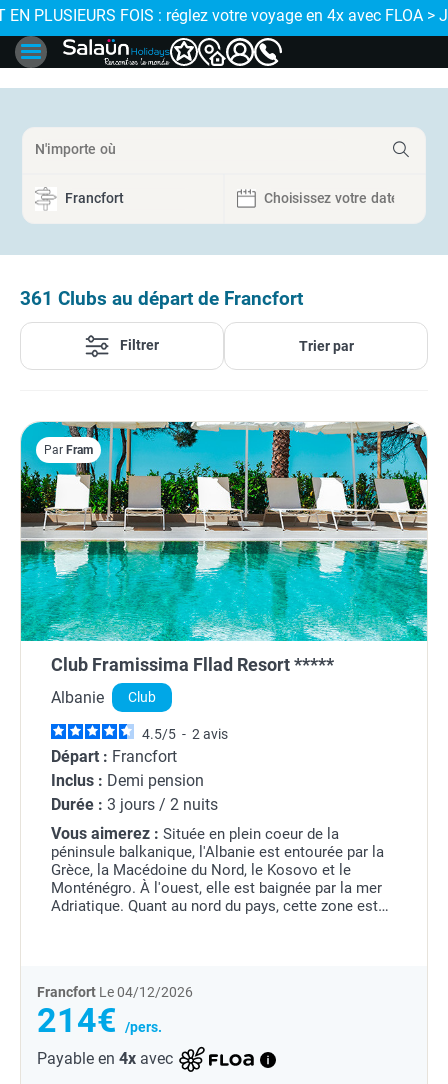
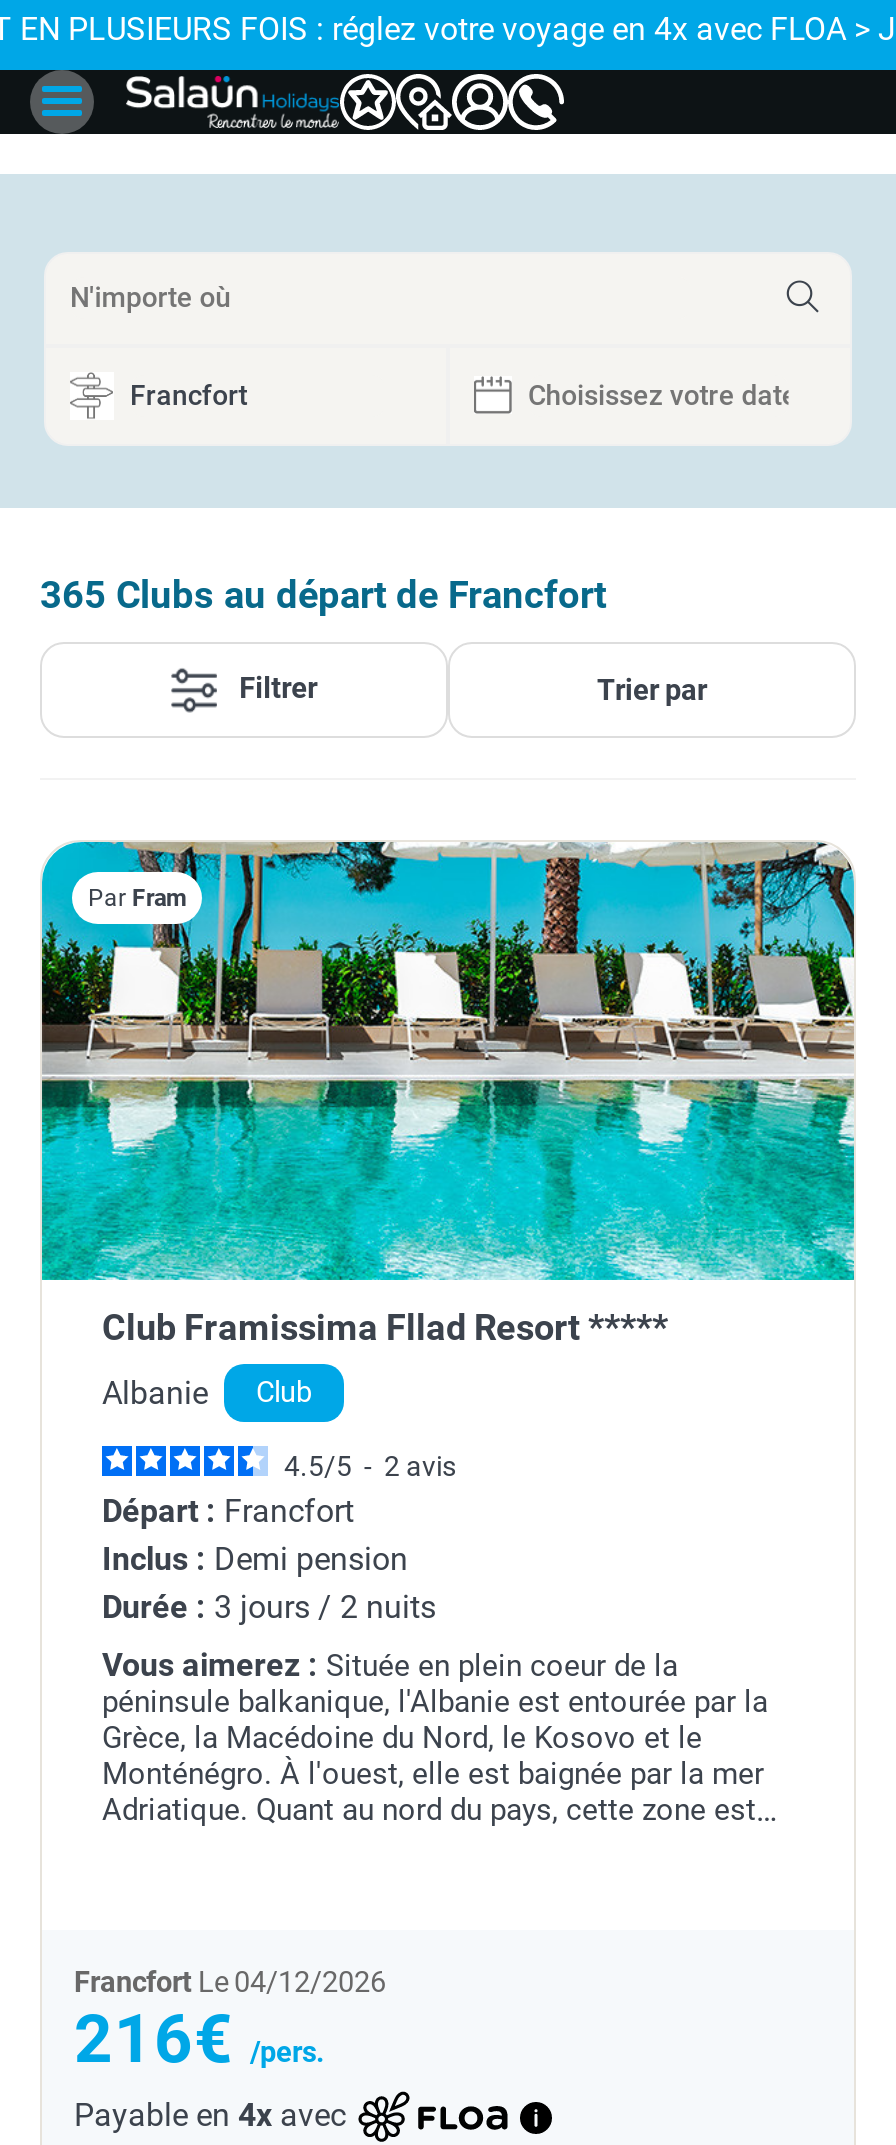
[20,287,303,310] 361 Clubs au départ de Francfort -> [40,572,606,618] 365 Clubs au départ de Francfort
[37,1001,162,1040] 214€/pers. -> [74,2000,324,2078] 216€/pers.

